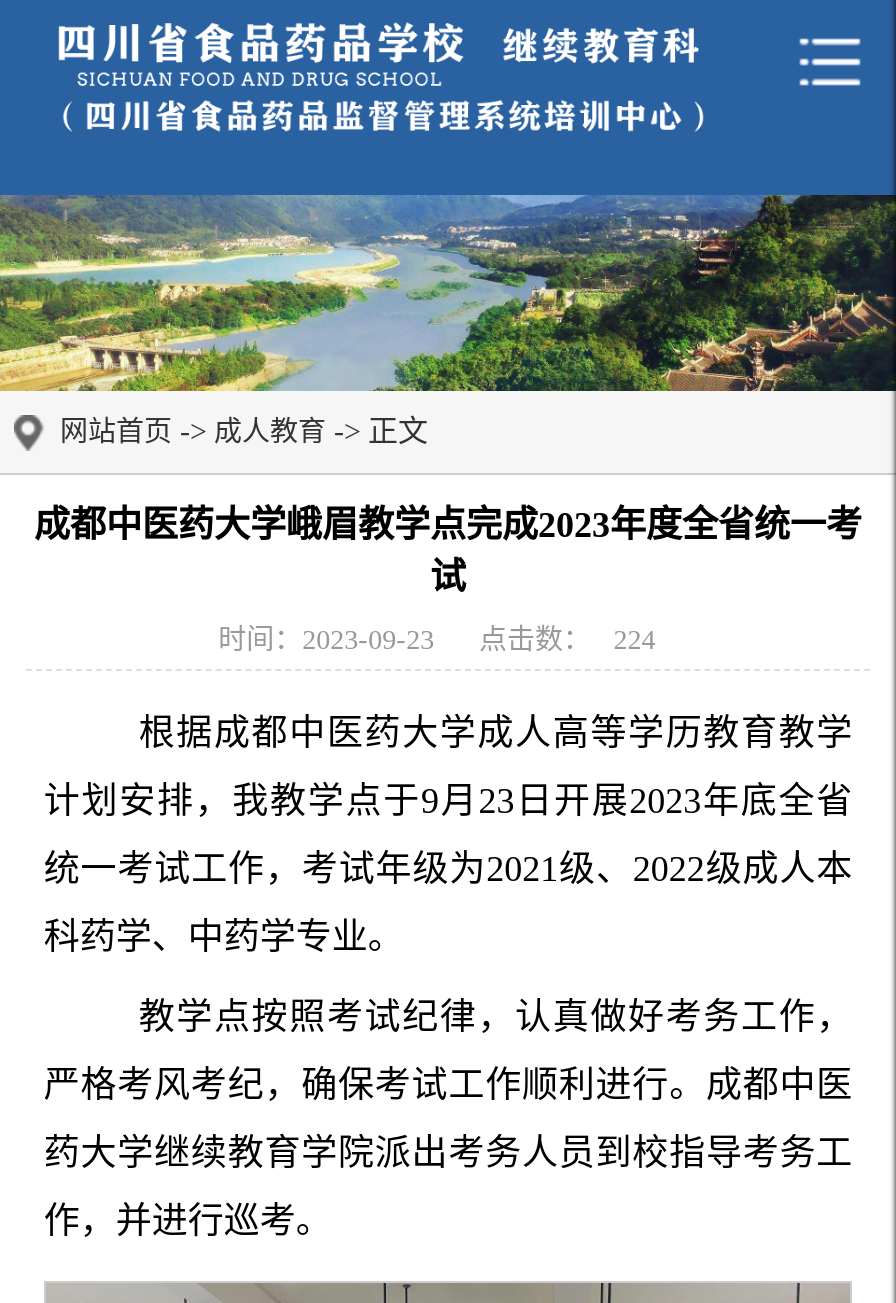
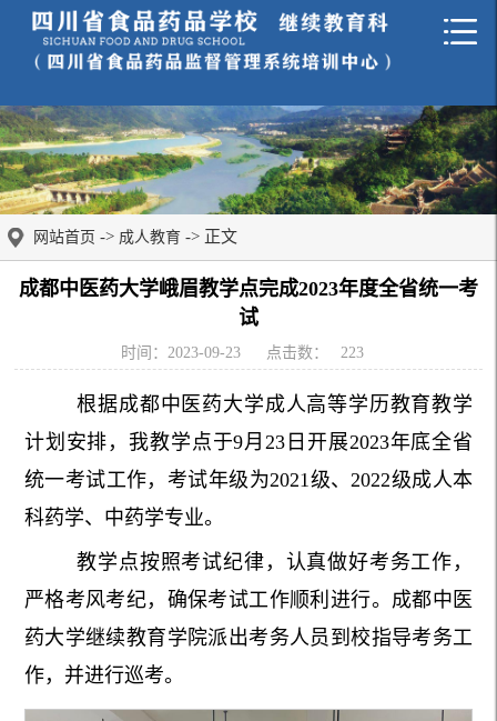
[218,626,655,656] 时间：2023-09-23 点击数： 224 -> [121,345,364,361] 时间：2023-09-23 点击数： 223

